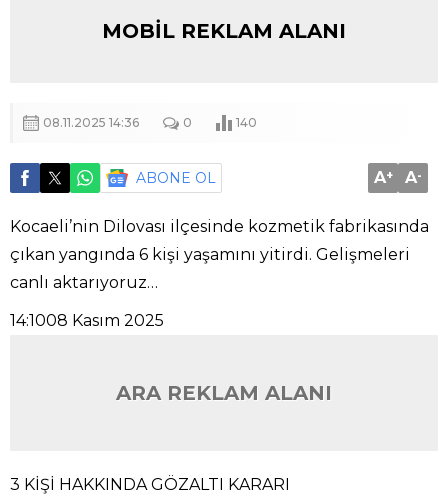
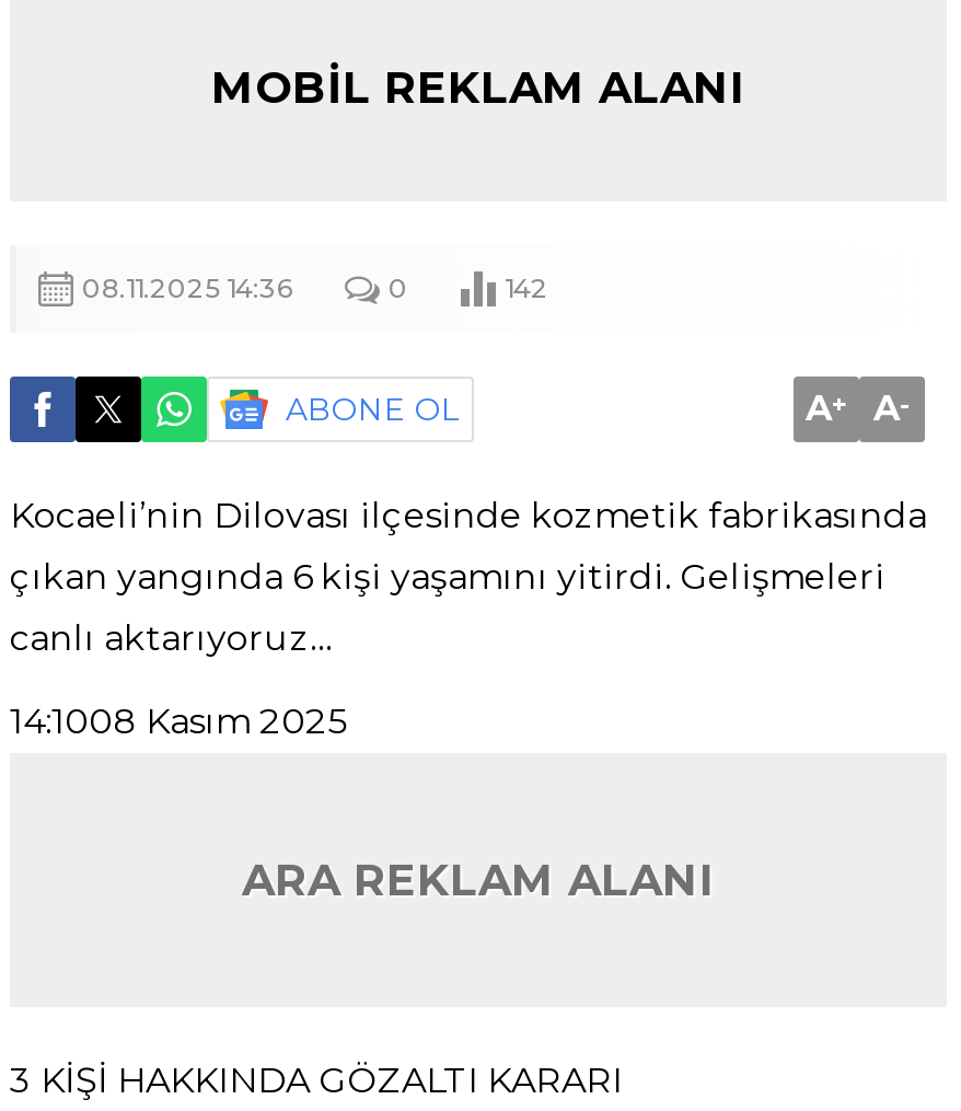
[236,115,257,130] 140 -> [505,271,548,304] 142

